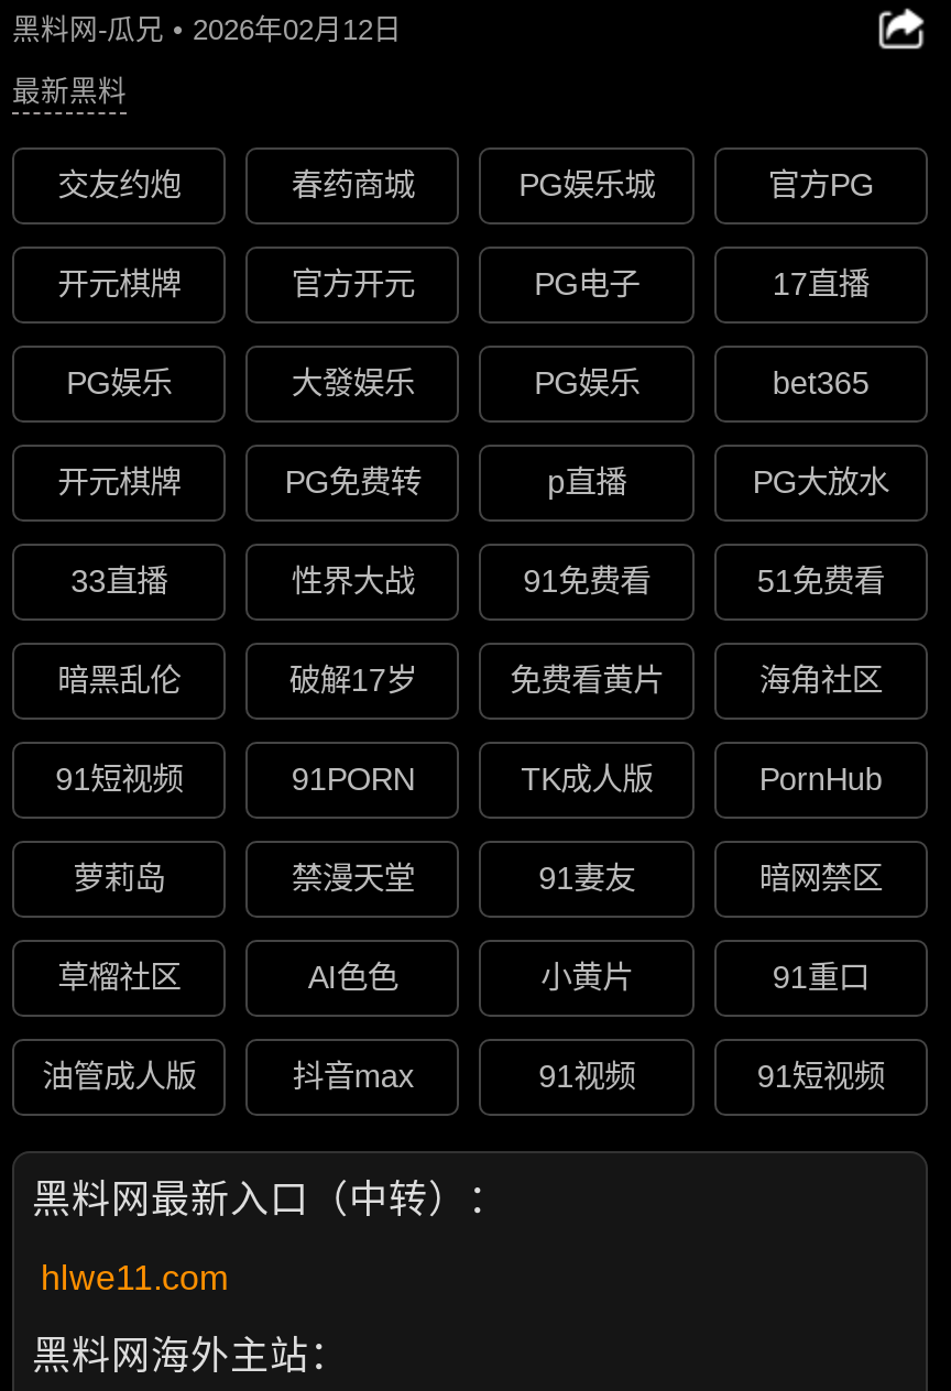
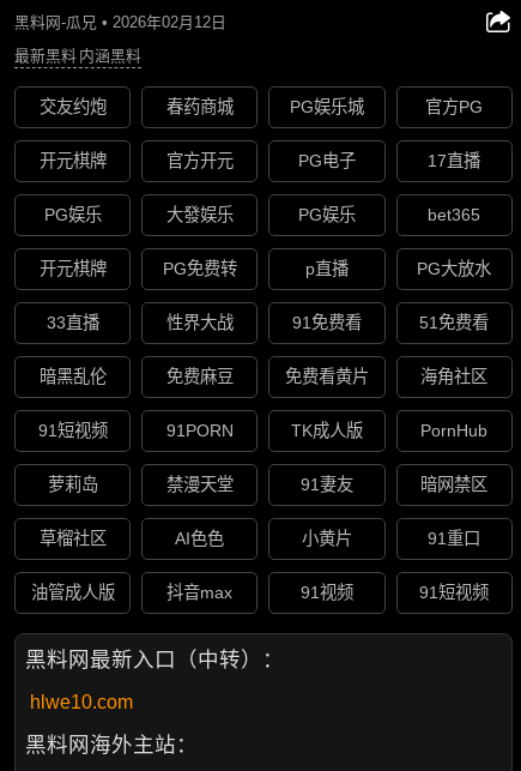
[12,76,127,109] 最新黑料 -> [14,47,141,65] 最新黑料 内涵黑料
[289,663,417,699] 破解17岁 -> [166,367,233,387] 免费麻豆
[41,1259,228,1296] hlwe11.com -> [30,692,133,712] hlwe10.com

